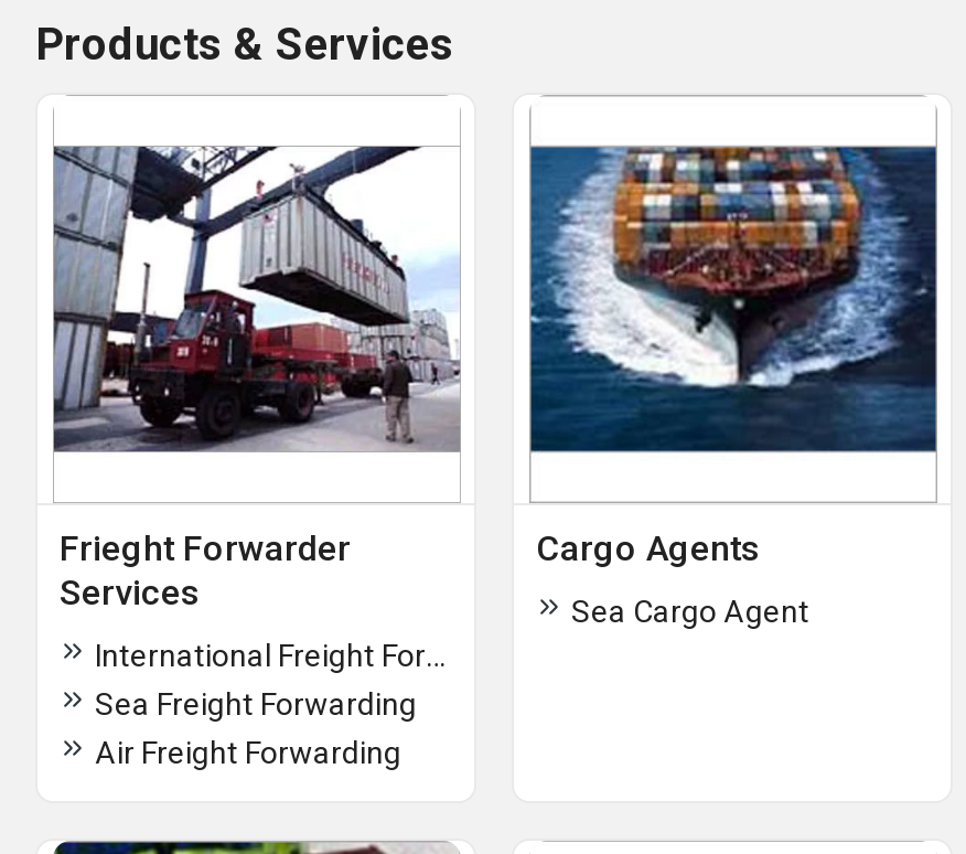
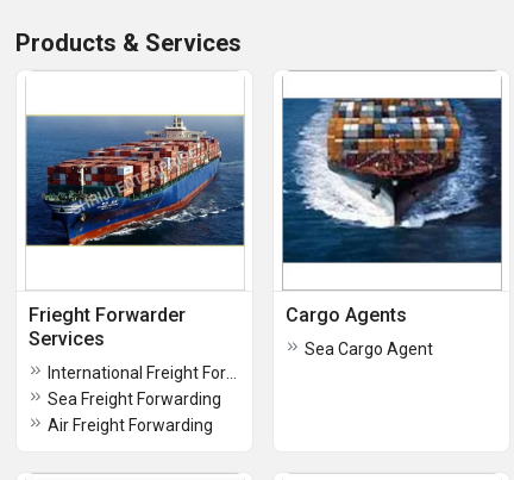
[51,143,461,455] [image] -> [25,98,245,263] [image]

